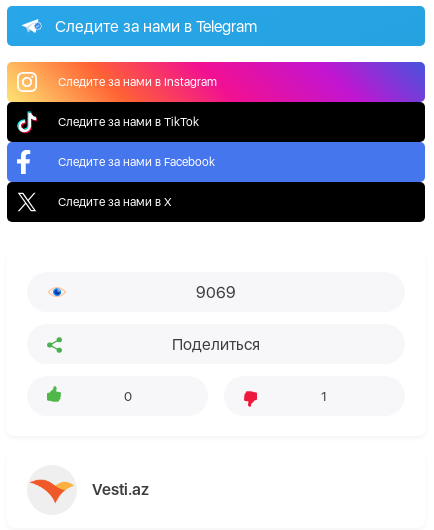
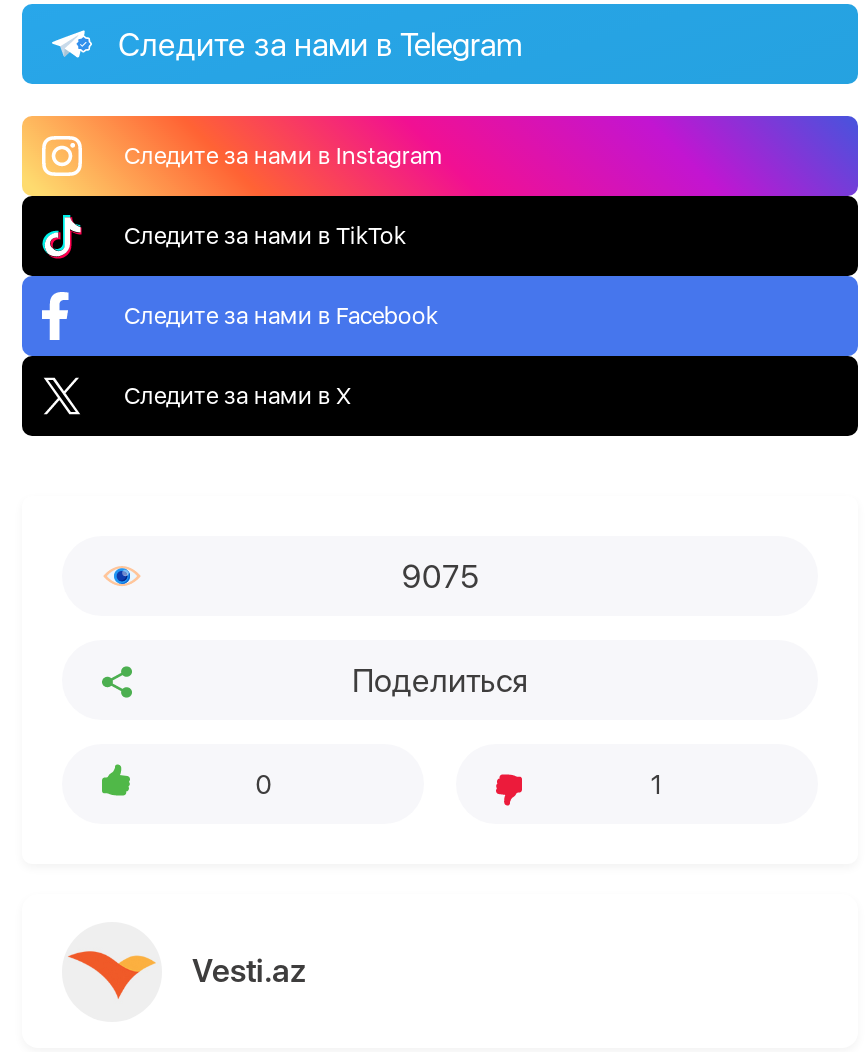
[196,283,236,302] 9069 -> [402,558,478,596] 9075

